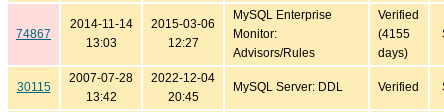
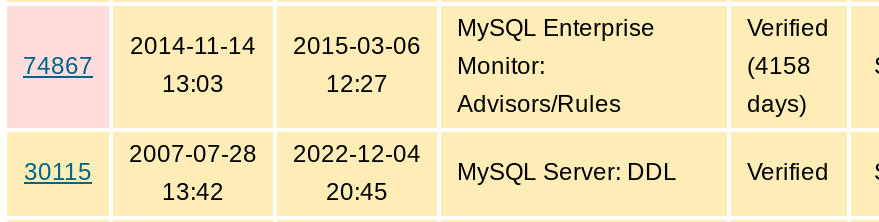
[378,27,410,41] (4155 -> [747,52,811,80] (4158

